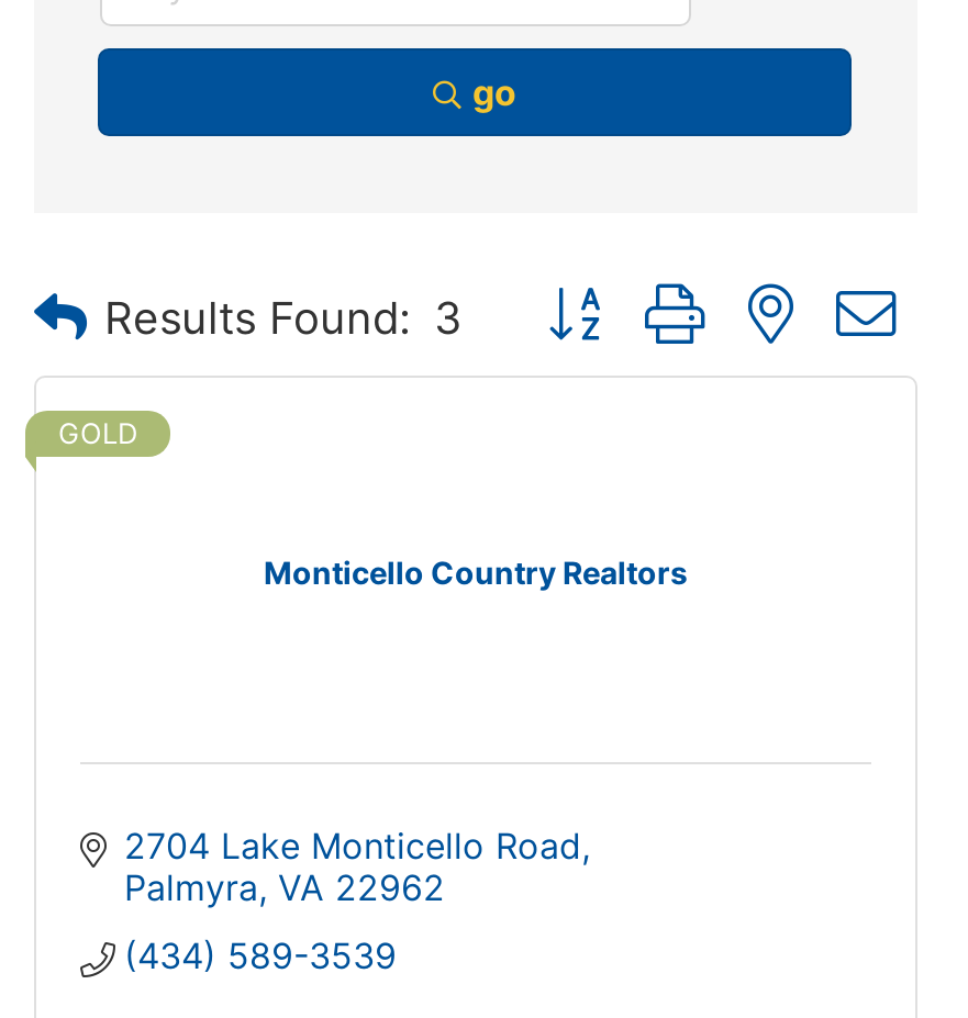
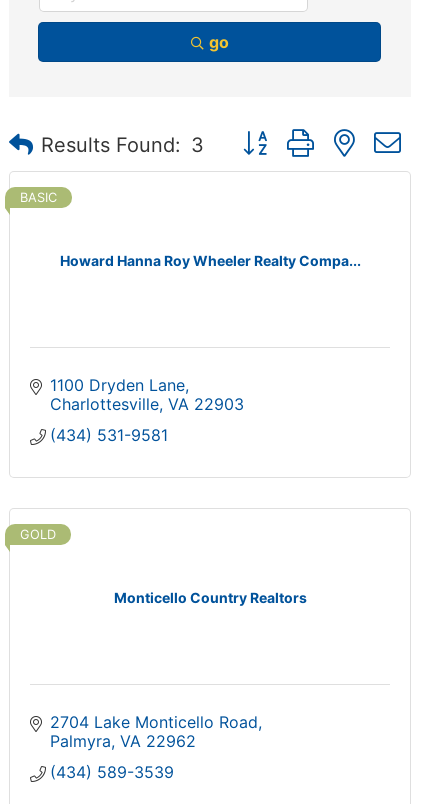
none -> [20,190,57,205] BASIC
none -> [50,375,244,445] 1100 Dryden Lane | Charlottesville VA 22903 | (434) 531-9581
none -> [59,251,360,268] Howard Hanna Roy Wheeler Realty Compa...

